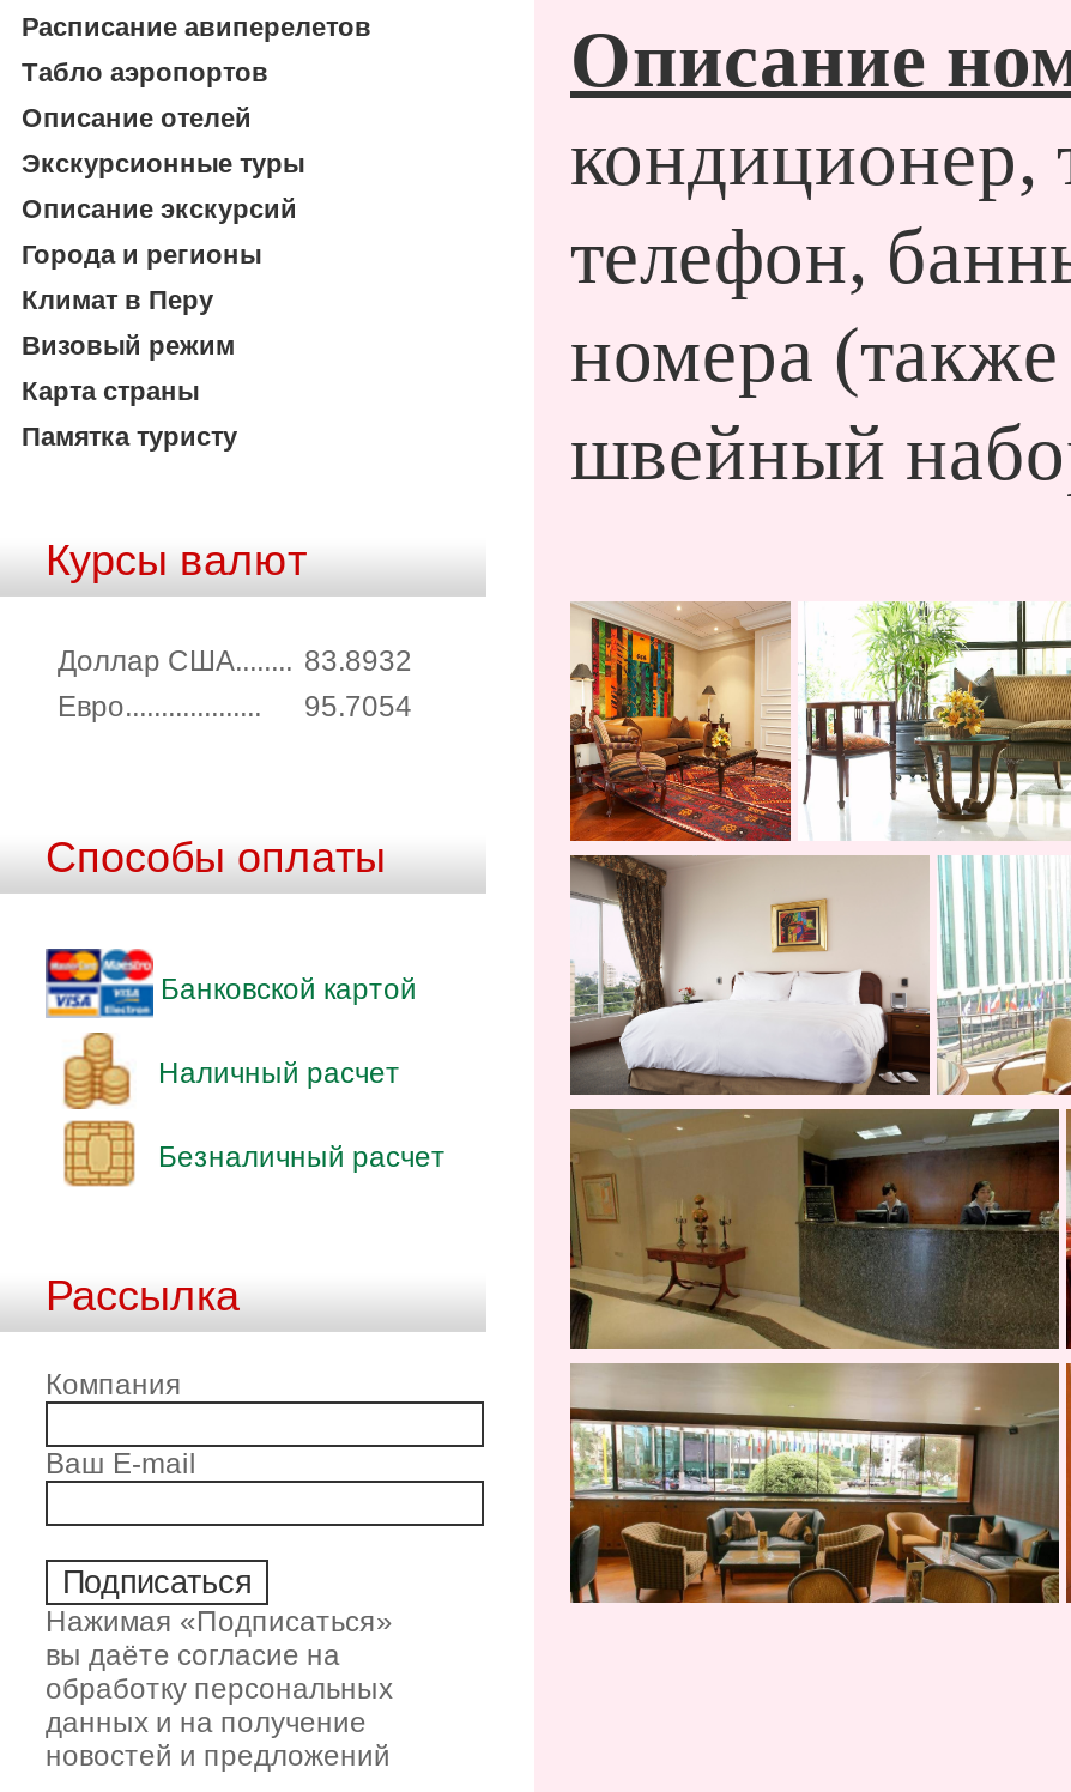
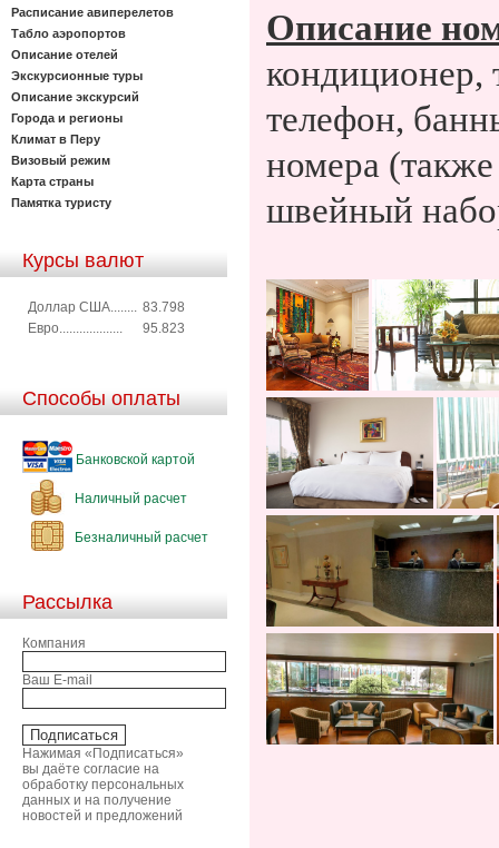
[58,644,412,678] Доллар США........ 83.8932 -> [28,299,185,315] Доллар США........ 83.798
[58,690,412,723] Евро................... 95.7054 -> [28,320,185,336] Евро................... 95.823

